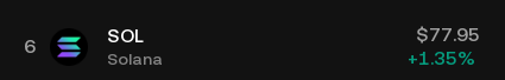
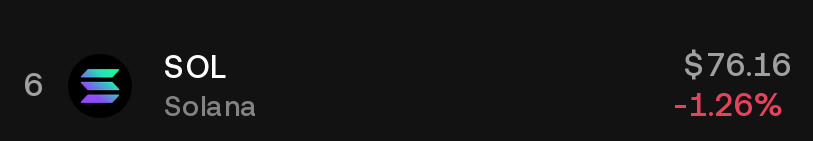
[408,23,480,69] $77.95 | +1.35% -> [674,45,792,123] $76.16 | -1.26%

